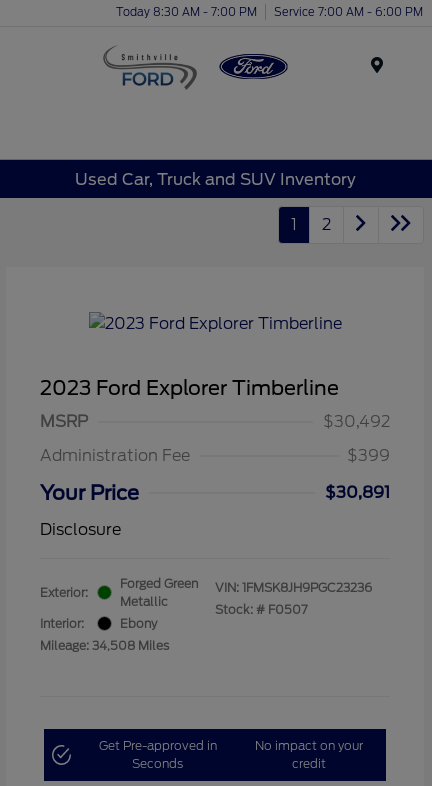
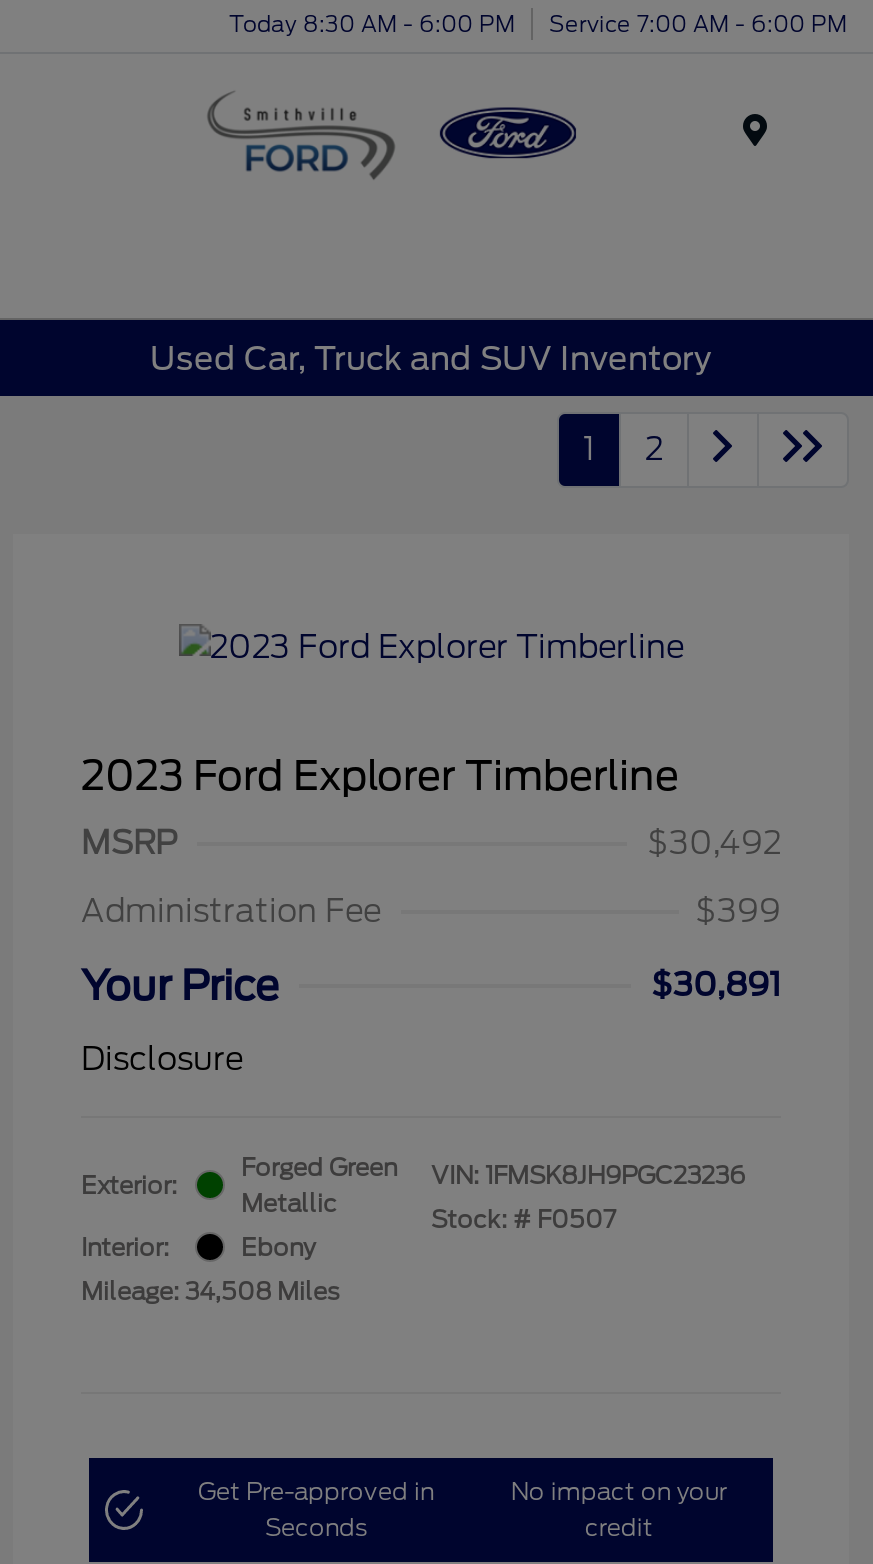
[116,4,423,18] Today 8:30 AM - 7:00 PM Service 7:00 AM - 6:00 PM -> [229,9,847,37] Today 8:30 AM - 6:00 PM Service 7:00 AM - 6:00 PM

